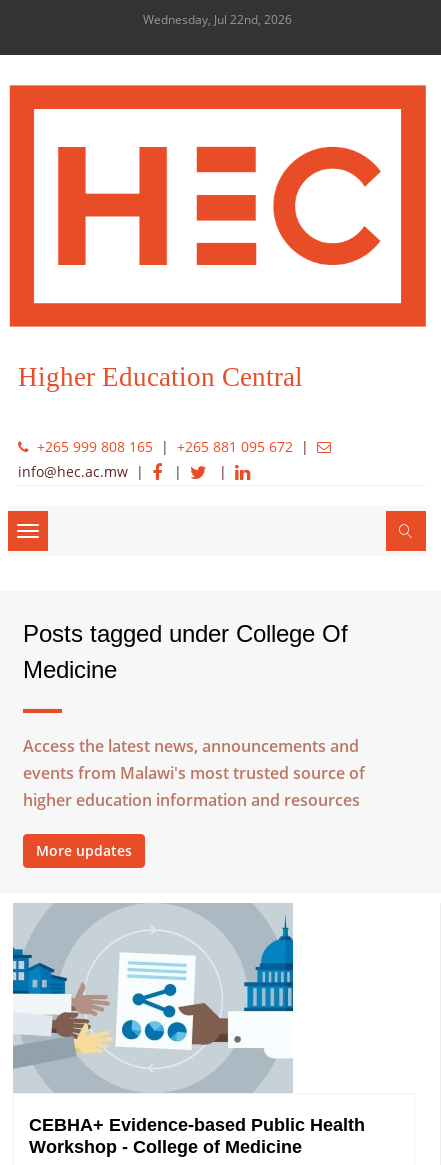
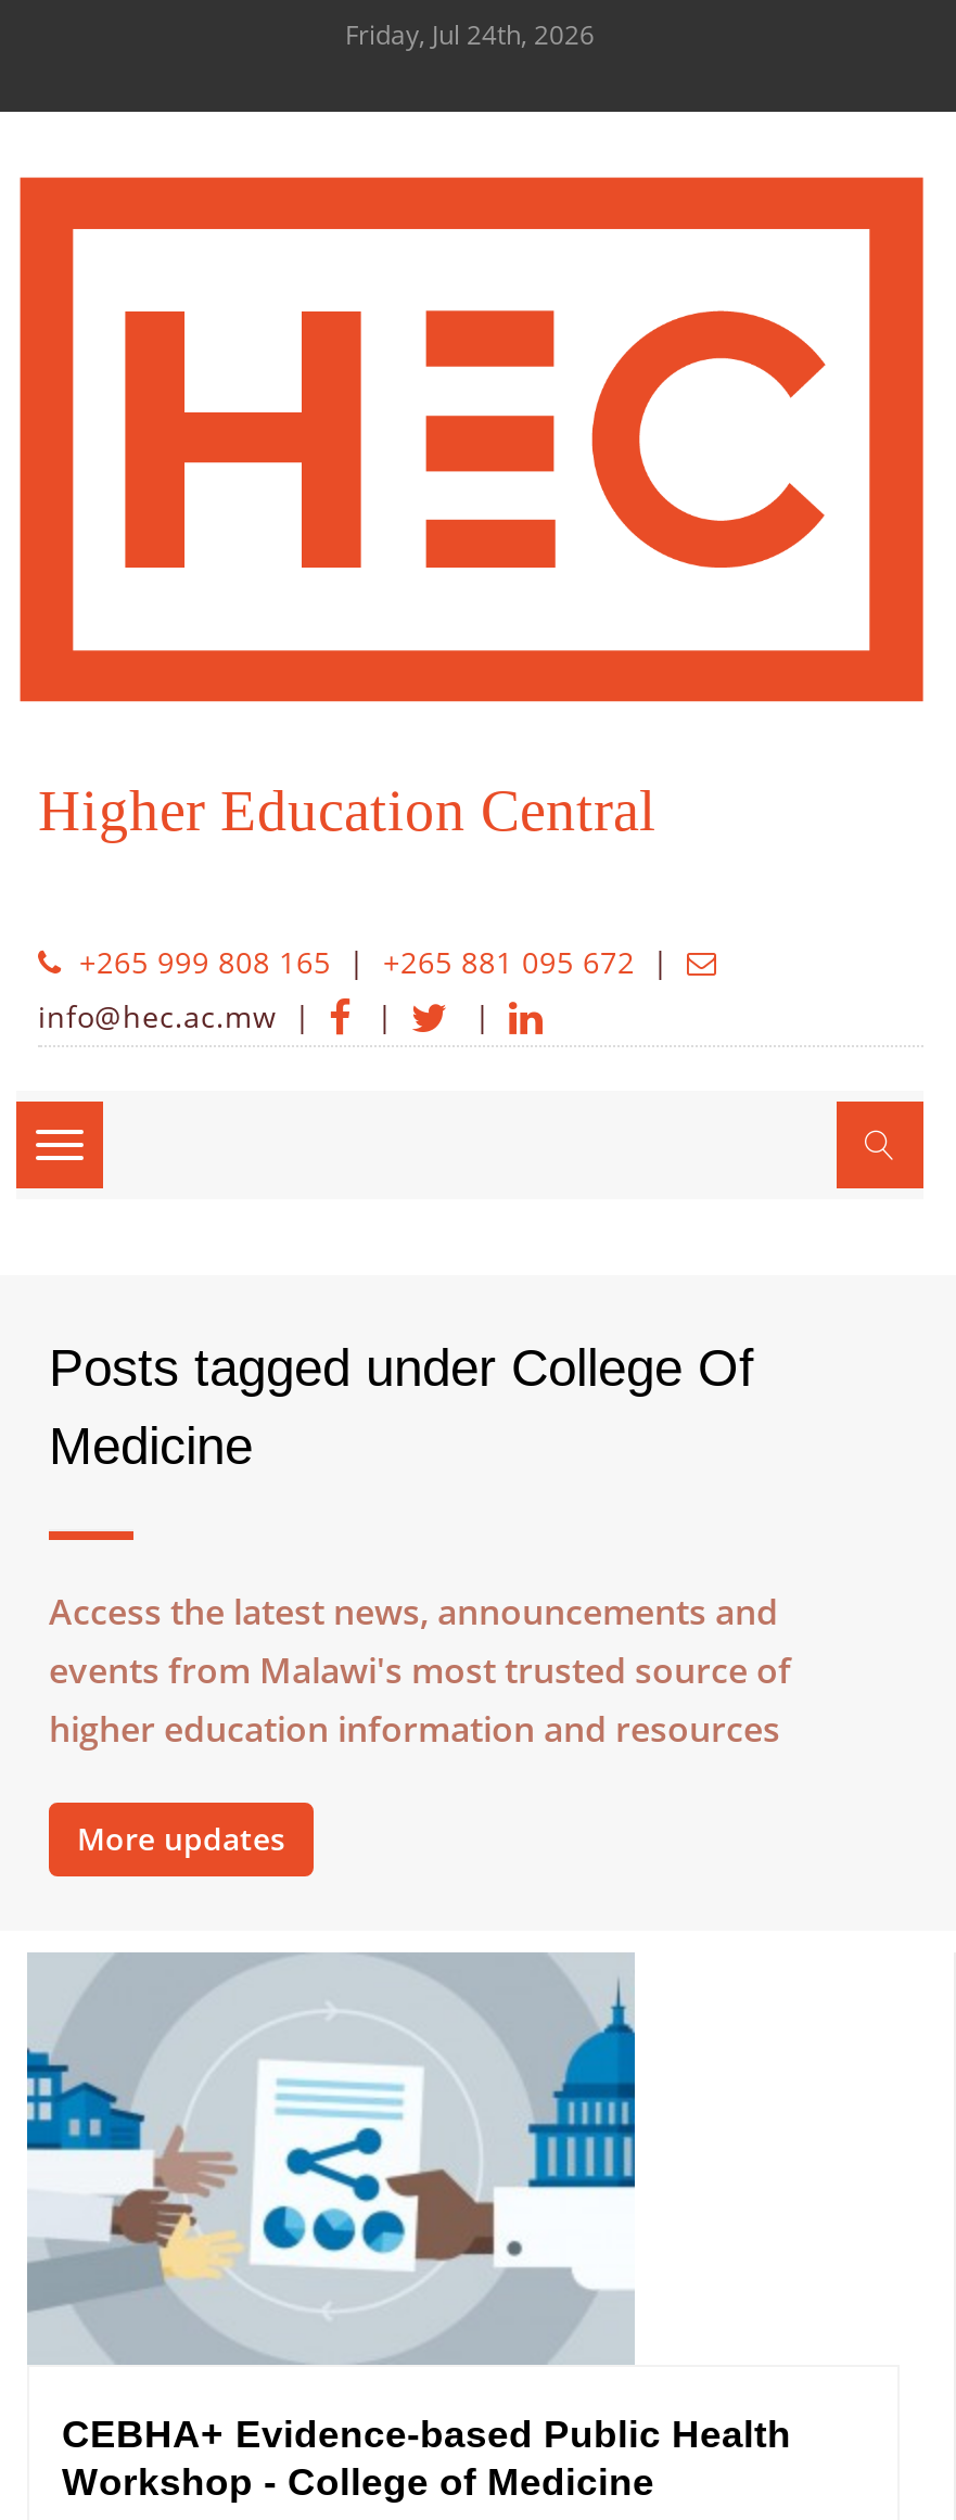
[142,11,291,28] Wednesday, Jul 22nd, 2026 -> [345,16,595,53] Friday, Jul 24th, 2026

